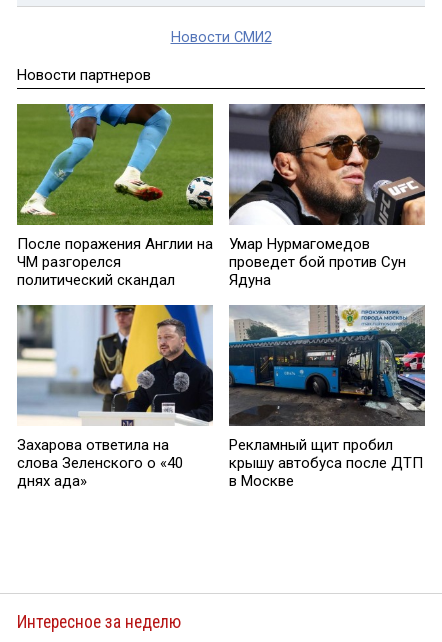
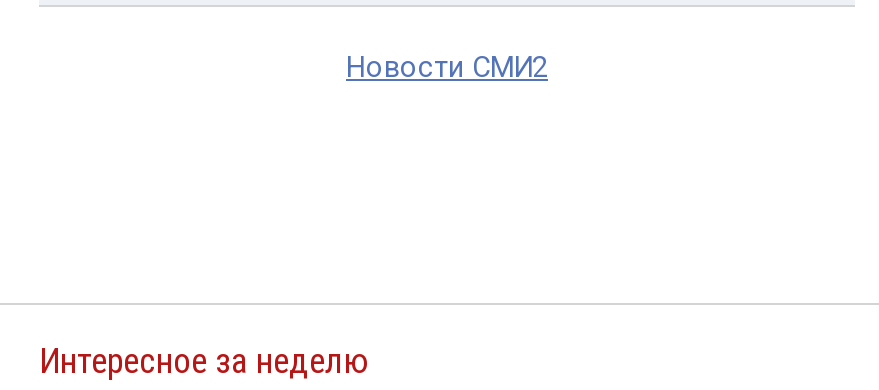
[17,66,151,84] Новости партнеров -> none
[16,103,214,289] [image] | После поражения Англии на | ЧМ разгорелся | политический скандал -> none
[228,103,426,289] [image] | Умар Нурмагомедов | проведет бой против Сун | Ядуна -> none
[16,304,214,490] [image] | Захарова ответила на | слова Зеленского о «40 | днях ада» -> none
[228,304,426,490] [image] | Рекламный щит пробил | крышу автобуса после ДТП | в Москве -> none

